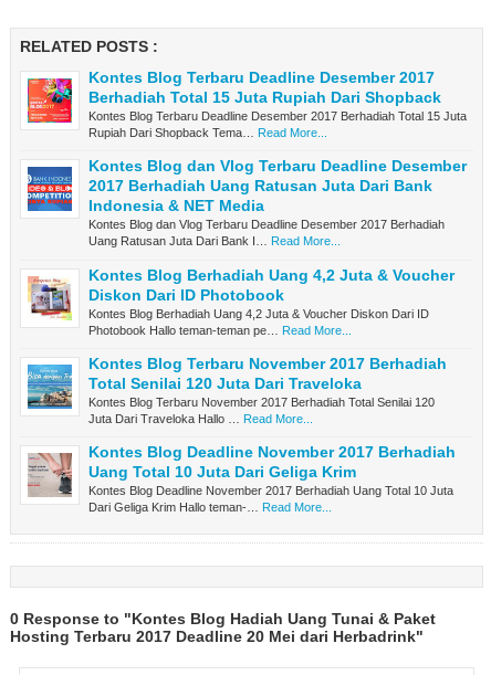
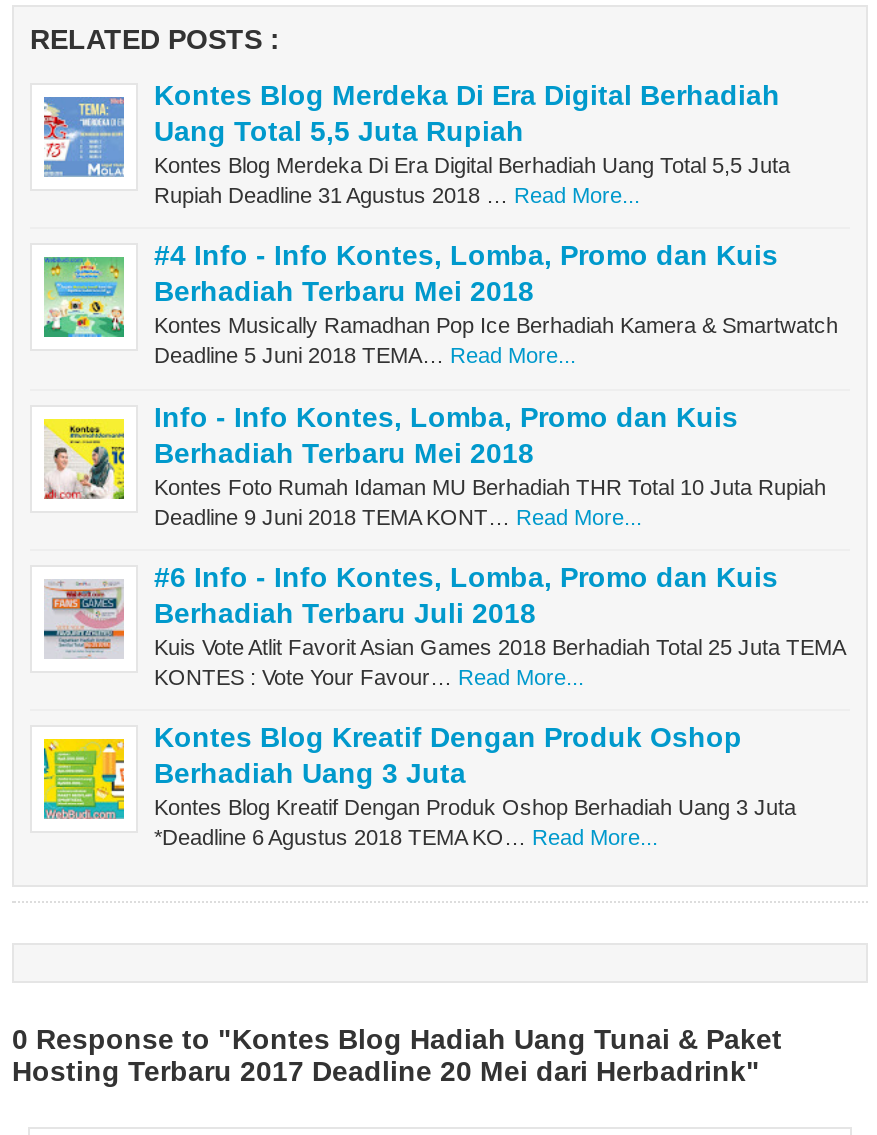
[27,69,467,139] [image] | Kontes Blog Terbaru Deadline Desember 2017 | Berhadiah Total 15 Juta Rupiah Dari Shopback | Kontes Blog Terbaru Deadline Desember 2017 Berhadiah Total 15 Juta | Rupiah Dari Shopback Tema… Read More... -> [42,79,790,207] [image] | Kontes Blog Merdeka Di Era Digital Berhadiah | Uang Total 5,5 Juta Rupiah | Kontes Blog Merdeka Di Era Digital Berhadiah Uang Total 5,5 Juta | Rupiah Deadline 31 Agustus 2018 … Read More...
[27,157,467,248] [image] | Kontes Blog dan Vlog Terbaru Deadline Desember | 2017 Berhadiah Uang Ratusan Juta Dari Bank | Indonesia & NET Media | Kontes Blog dan Vlog Terbaru Deadline Desember 2017 Berhadiah | Uang Ratusan Juta Dari Bank I… Read More... -> [42,240,838,368] [image] | #4 Info - Info Kontes, Lomba, Promo dan Kuis | Berhadiah Terbaru Mei 2018 | Kontes Musically Ramadhan Pop Ice Berhadiah Kamera & Smartwatch | Deadline 5 Juni 2018 TEMA… Read More...
[28,266,455,337] [image] | Kontes Blog Berhadiah Uang 4,2 Juta & Voucher | Diskon Dari ID Photobook | Kontes Blog Berhadiah Uang 4,2 Juta & Voucher Diskon Dari ID | Photobook Hallo teman-teman pe… Read More... -> [42,400,826,528] [image] | Info - Info Kontes, Lomba, Promo dan Kuis | Berhadiah Terbaru Mei 2018 | Kontes Foto Rumah Idaman MU Berhadiah THR Total 10 Juta Rupiah | Deadline 9 Juni 2018 TEMA KONT… Read More...
[27,355,447,425] [image] | Kontes Blog Terbaru November 2017 Berhadiah | Total Senilai 120 Juta Dari Traveloka | Kontes Blog Terbaru November 2017 Berhadiah Total Senilai 120 | Juta Dari Traveloka Hallo … Read More... -> [44,561,844,689] [image] | #6 Info - Info Kontes, Lomba, Promo dan Kuis | Berhadiah Terbaru Juli 2018 | Kuis Vote Atlit Favorit Asian Games 2018 Berhadiah Total 25 Juta TEMA | KONTES : Vote Your Favour… Read More...
[27,443,456,514] [image] | Kontes Blog Deadline November 2017 Berhadiah | Uang Total 10 Juta Dari Geliga Krim | Kontes Blog Deadline November 2017 Berhadiah Uang Total 10 Juta | Dari Geliga Krim Hallo teman-… Read More... -> [42,721,796,849] [image] | Kontes Blog Kreatif Dengan Produk Oshop | Berhadiah Uang 3 Juta | Kontes Blog Kreatif Dengan Produk Oshop Berhadiah Uang 3 Juta | *Deadline 6 Agustus 2018 TEMA KO… Read More...

